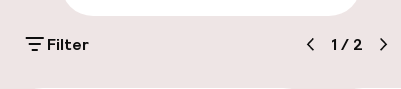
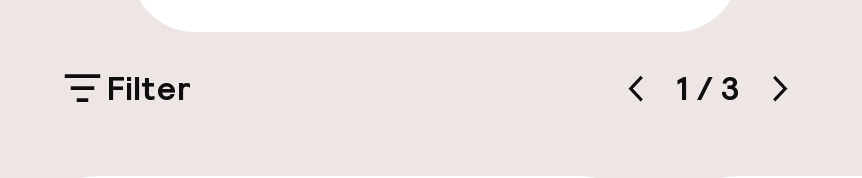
[331,33,363,54] 1 / 2 -> [677,67,739,109] 1 / 3

